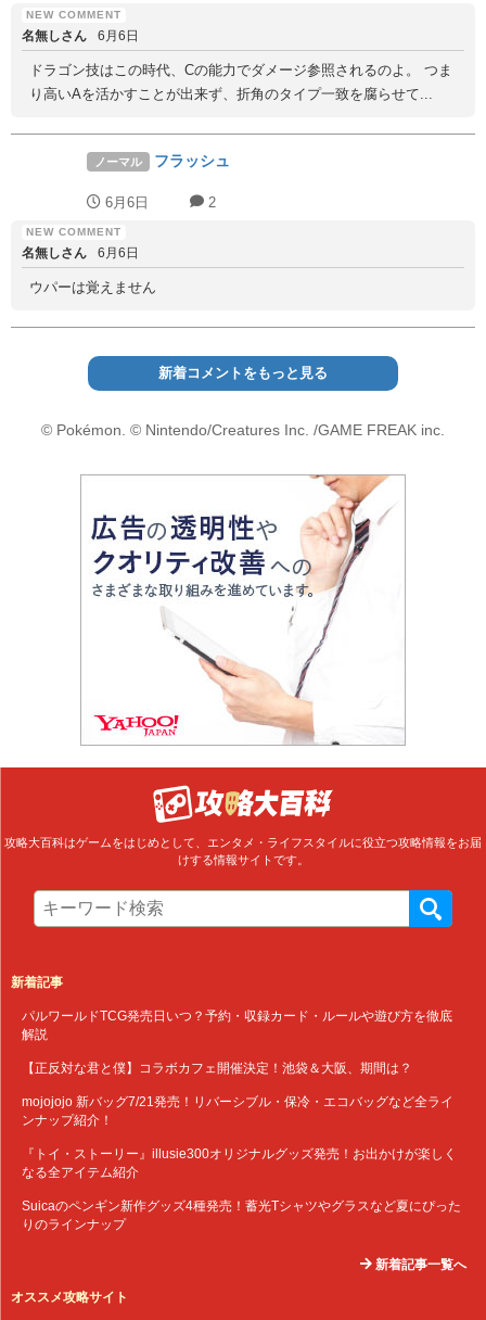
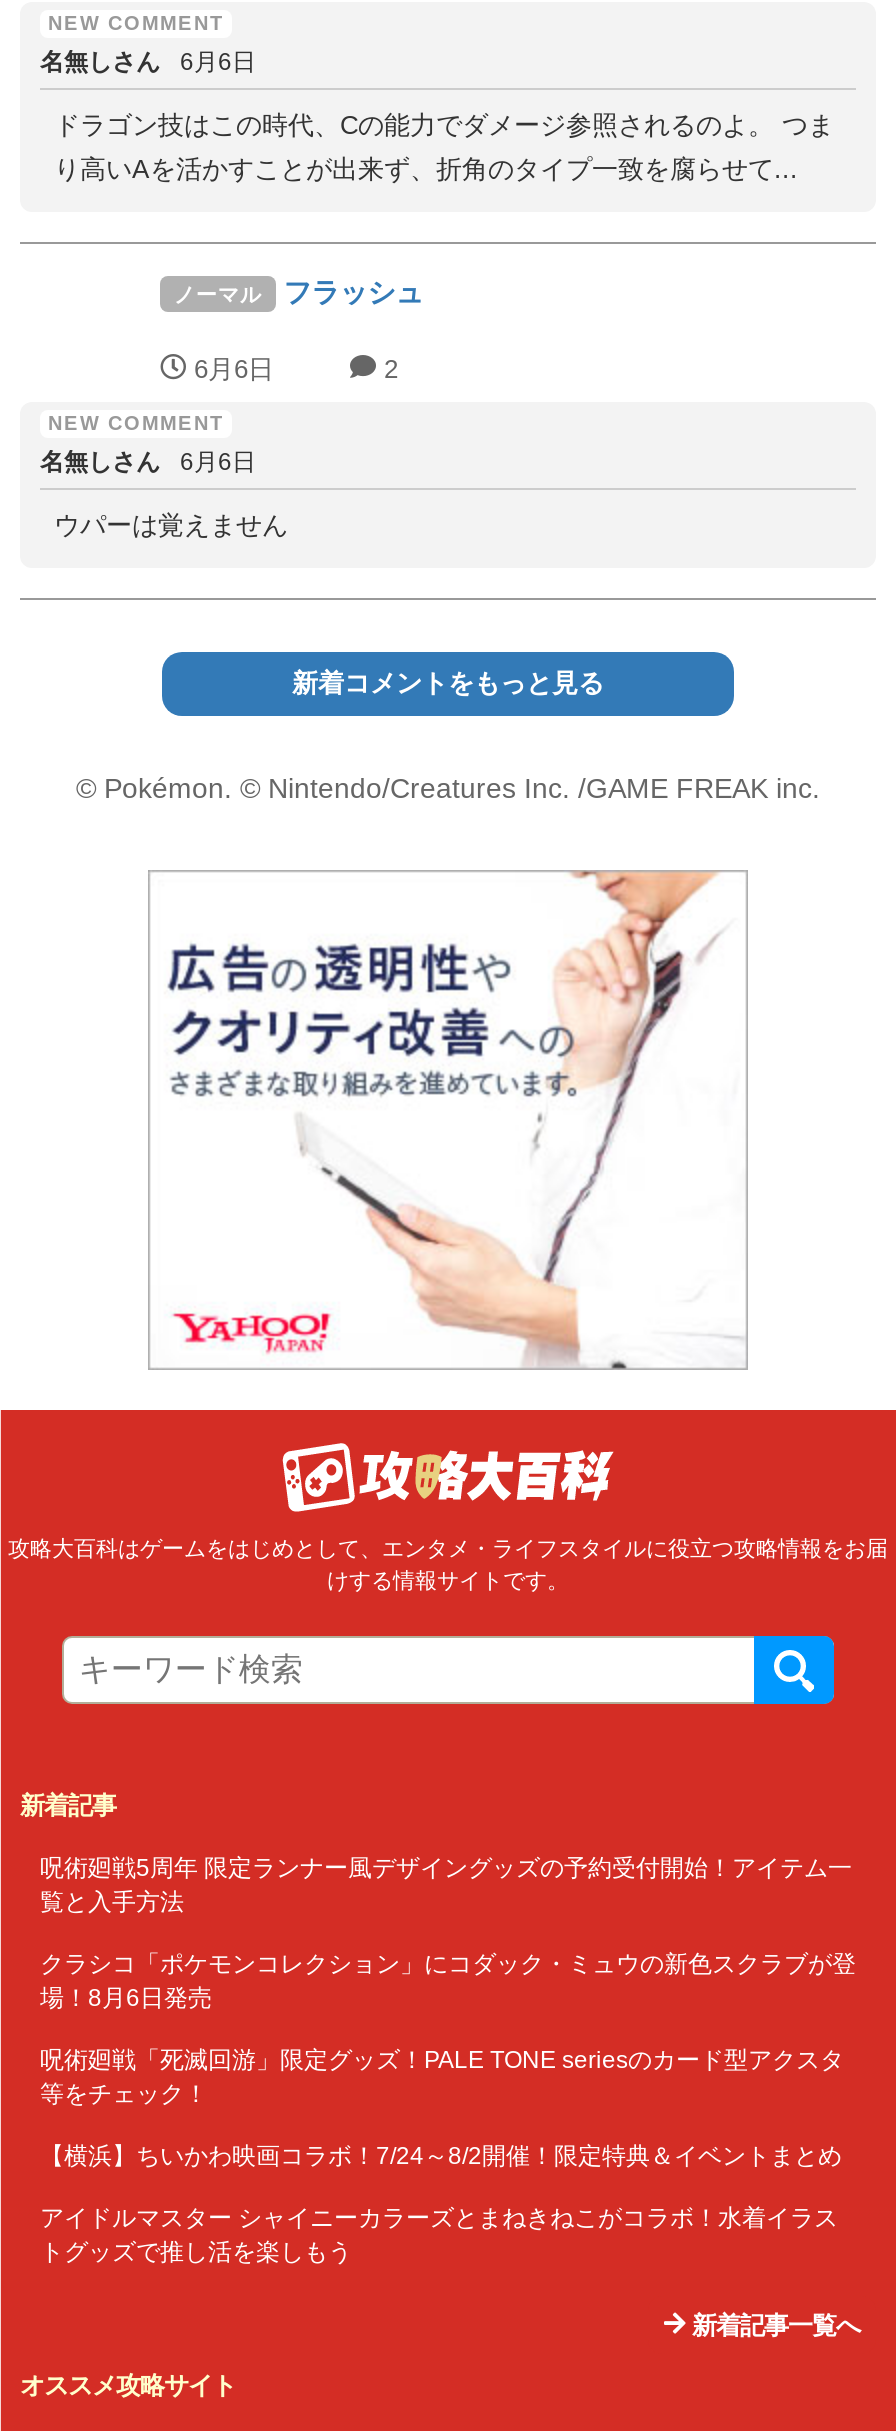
[22,1009,452,1041] パルワールドTCG発売日いつ？予約・収録カード・ルールや遊び方を徹底 | 解説 -> [40,1855,852,1915] 呪術廻戦5周年 限定ランナー風デザイングッズの予約受付開始！アイテム一 | 覧と入手方法
[22,1061,412,1075] 【正反対な君と僕】コラボカフェ開催決定！池袋＆大阪、期間は？ -> [40,1951,856,2011] クラシコ「ポケモンコレクション」にコダック・ミュウの新色スクラブが登 | 場！8月6日発売
[22,1095,453,1127] mojojojo 新バッグ7/21発売！リバーシブル・保冷・エコバッグなど全ライ | ンナップ紹介！ -> [40,2047,844,2107] 呪術廻戦「死滅回游」限定グッズ！PALE TONE seriesのカード型アクスタ | 等をチェック！
[22,1147,457,1179] 『トイ・ストーリー』illusie300オリジナルグッズ発売！お出かけが楽しく | なる全アイテム紹介 -> [40,2143,842,2169] 【横浜】ちいかわ映画コラボ！7/24～8/2開催！限定特典＆イベントまとめ
[22,1199,461,1231] Suicaのペンギン新作グッズ4種発売！蓄光Tシャツやグラスなど夏にぴった | りのラインナップ -> [40,2205,838,2265] アイドルマスター シャイニーカラーズとまねきねこがコラボ！水着イラス | トグッズで推し活を楽しもう

